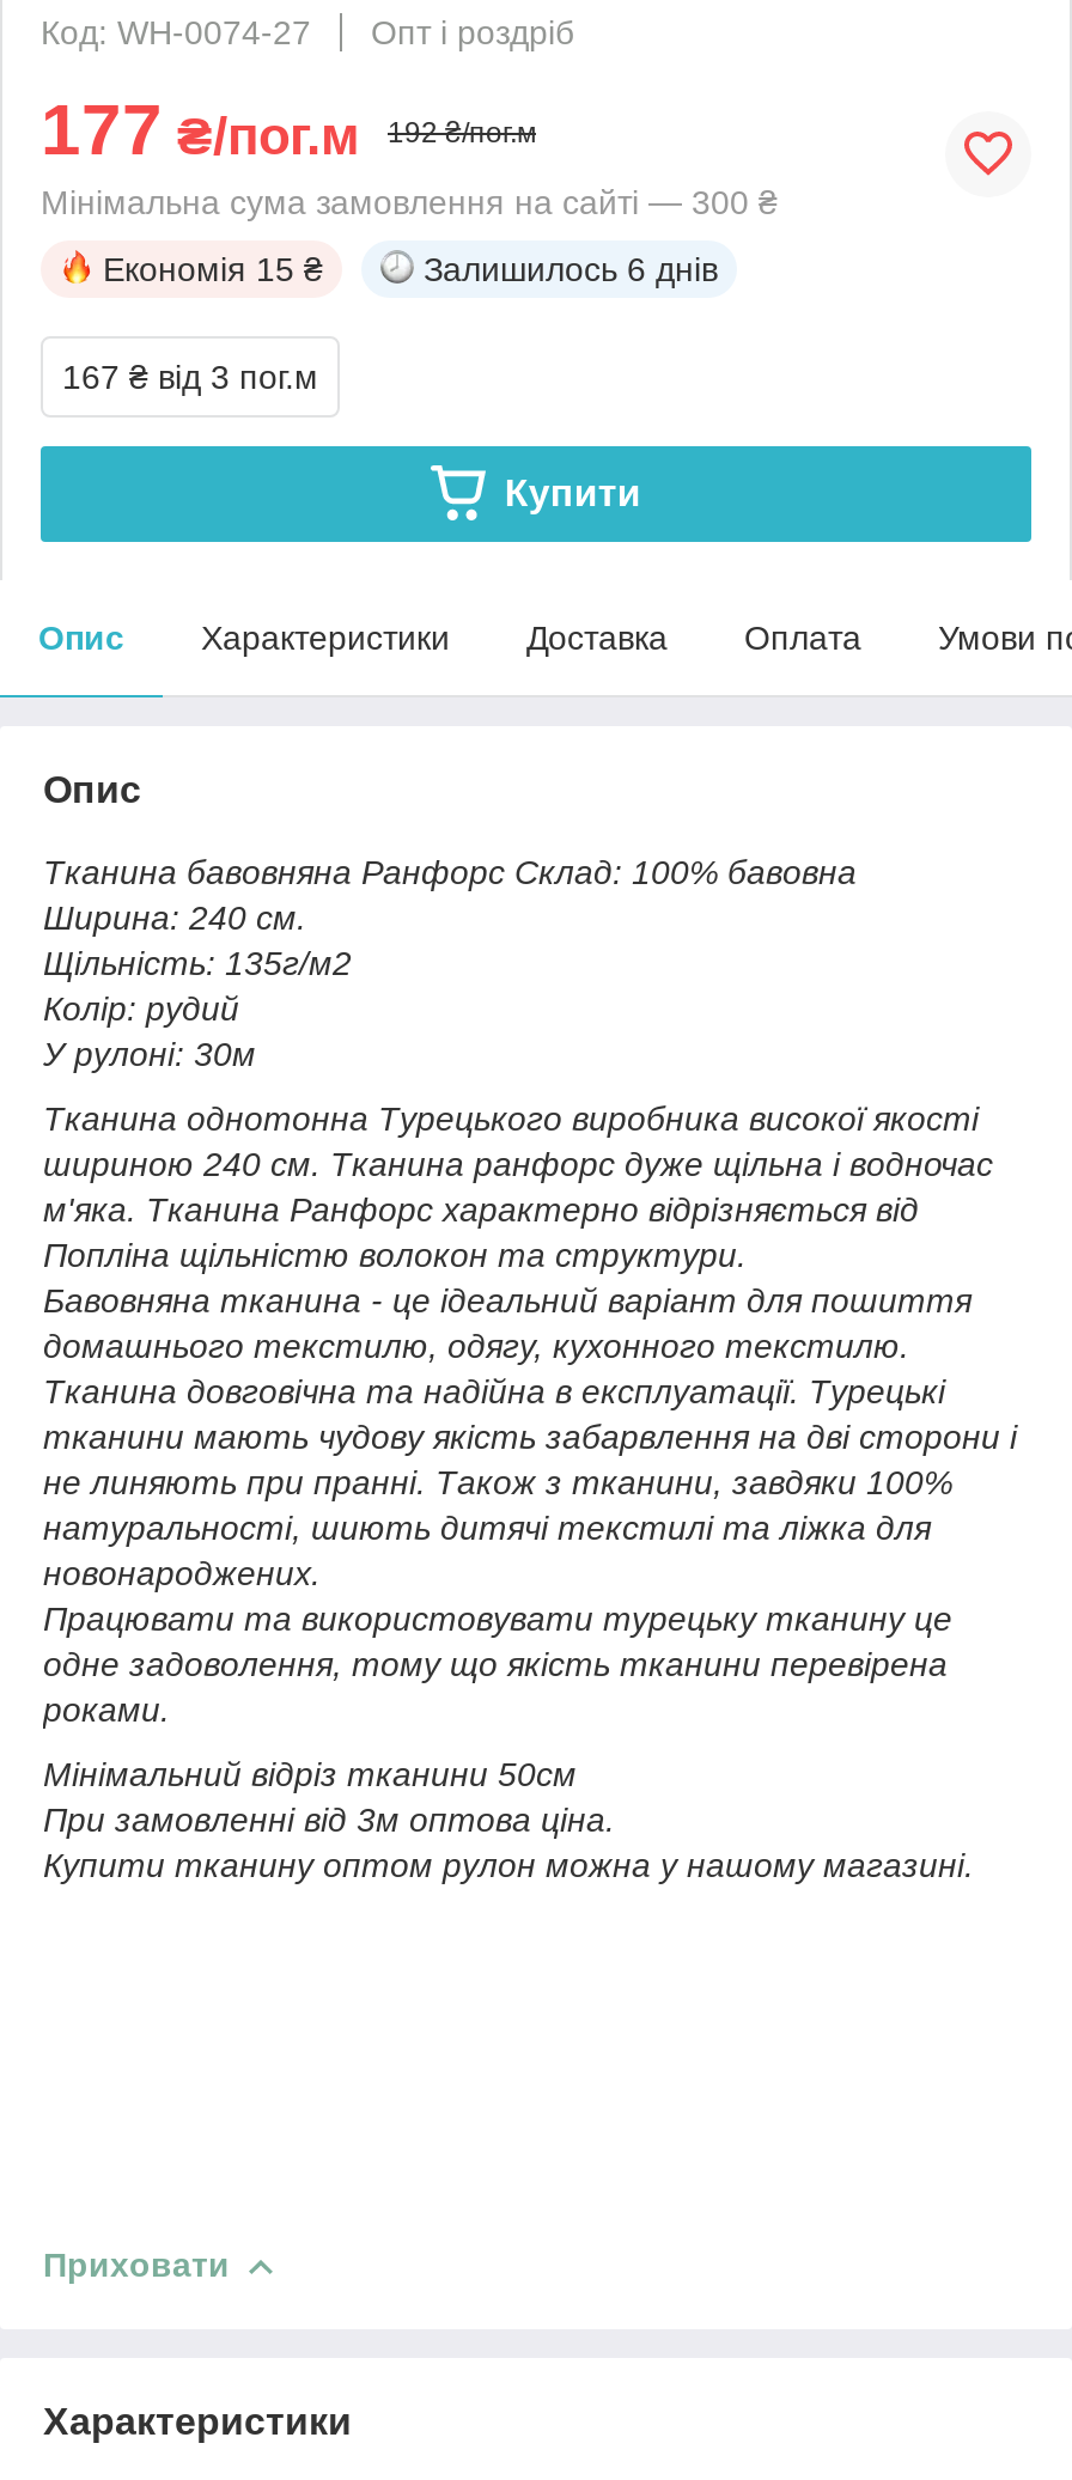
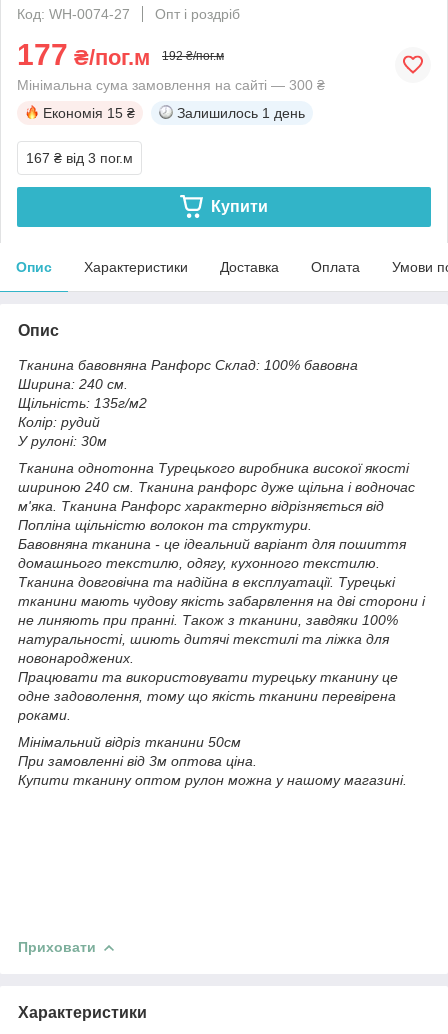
[424,250,718,288] Залишилось 6 днів -> [177,105,305,121] Залишилось 1 день

